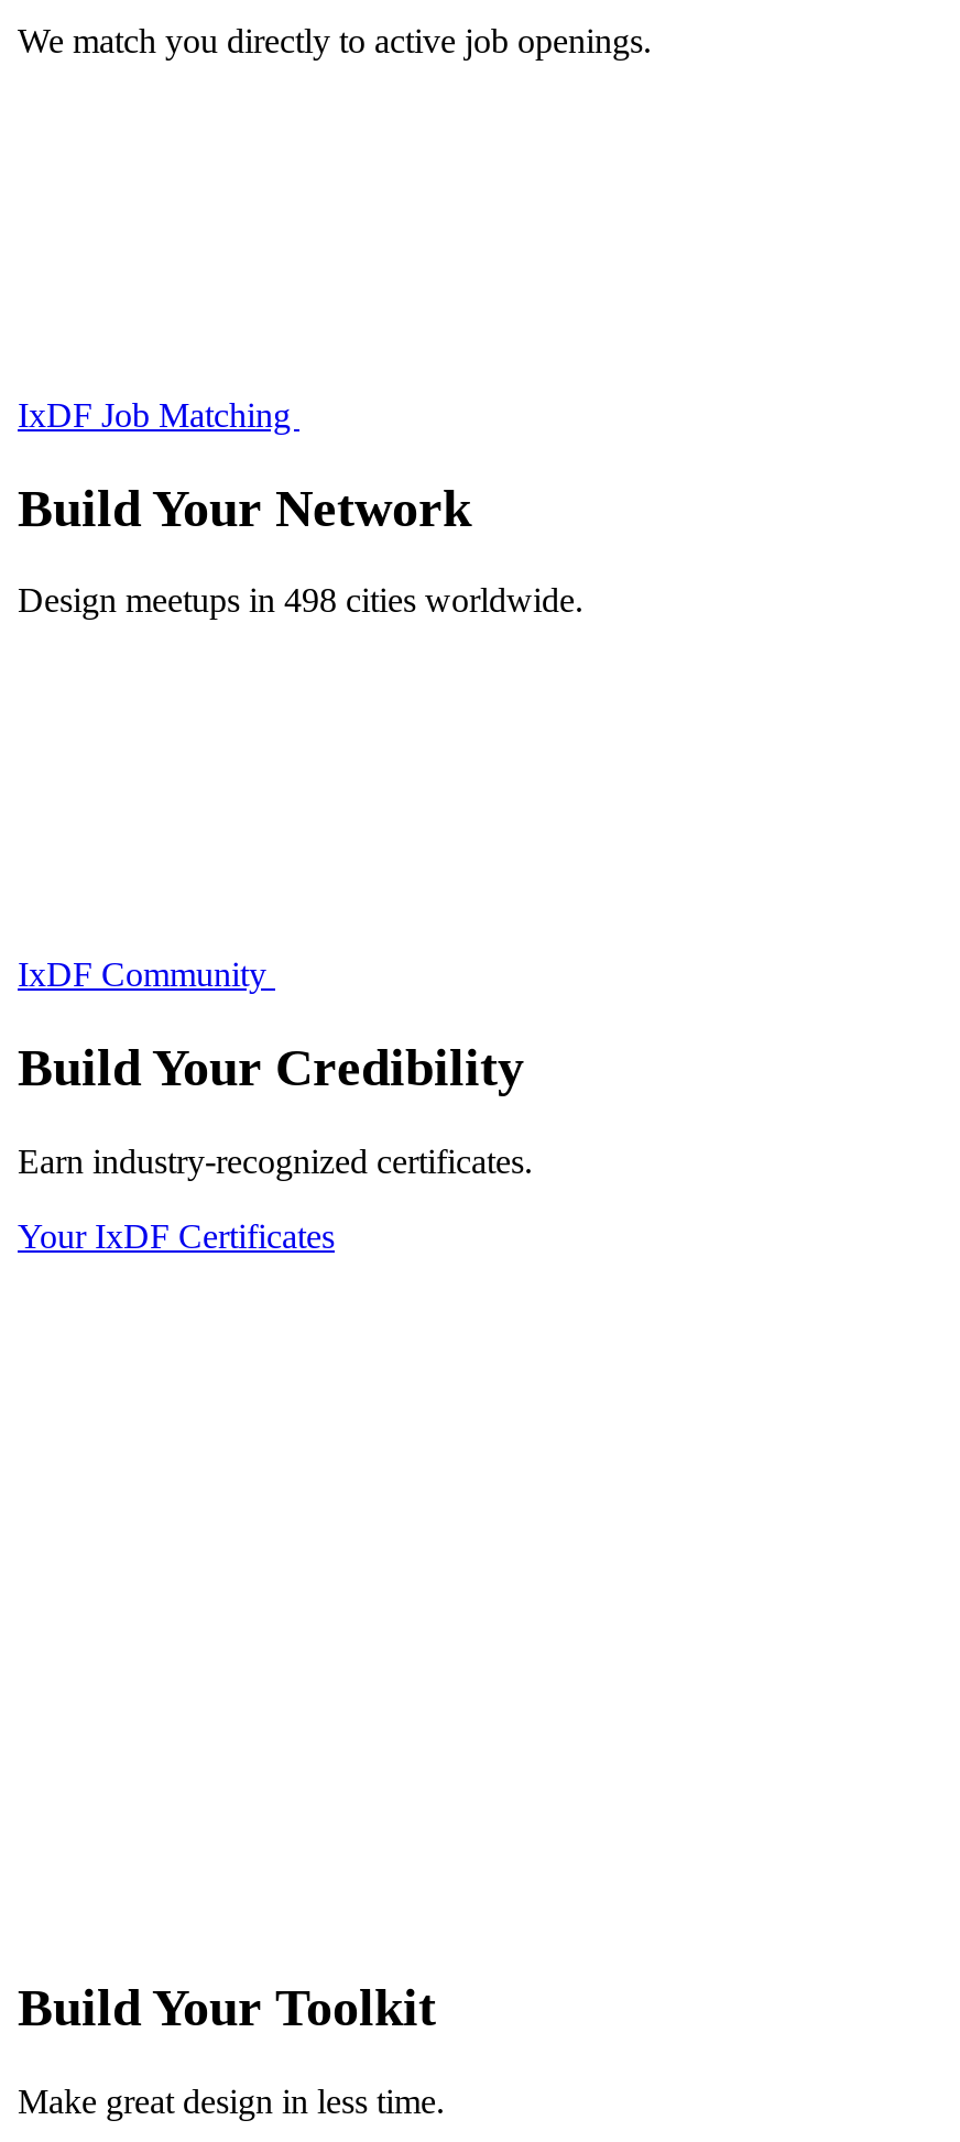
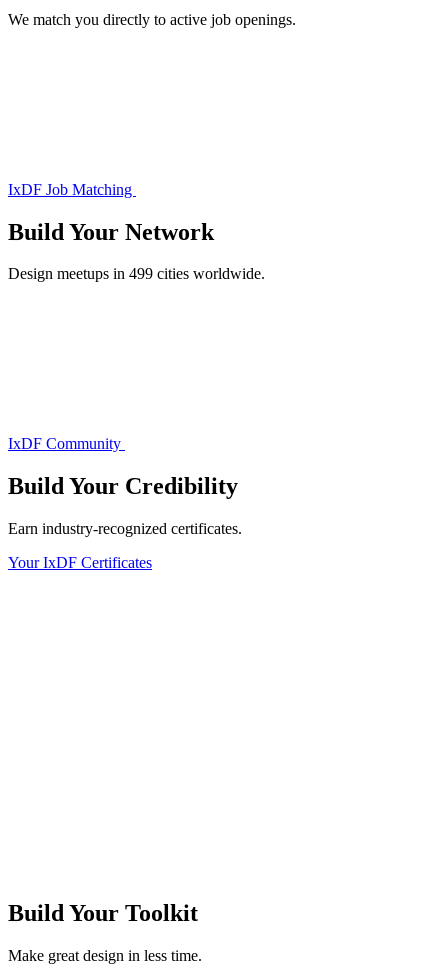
[18,582,583,619] Design meetups in 498 cities worldwide. -> [8,265,265,282] Design meetups in 499 cities worldwide.

